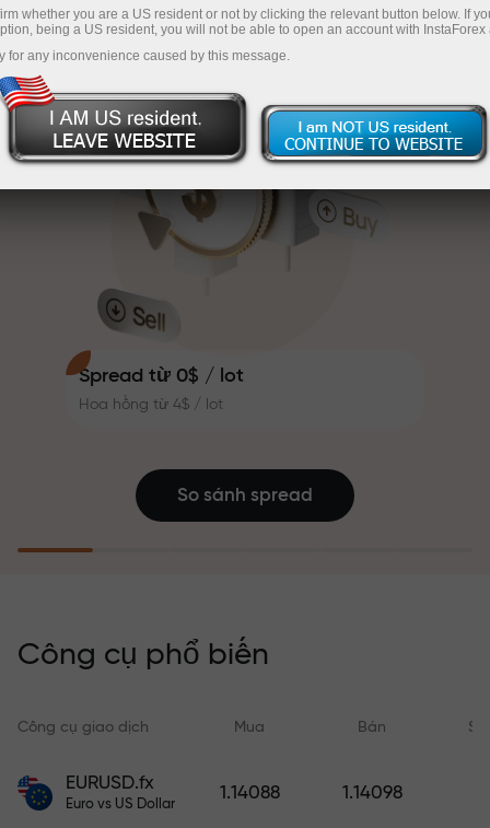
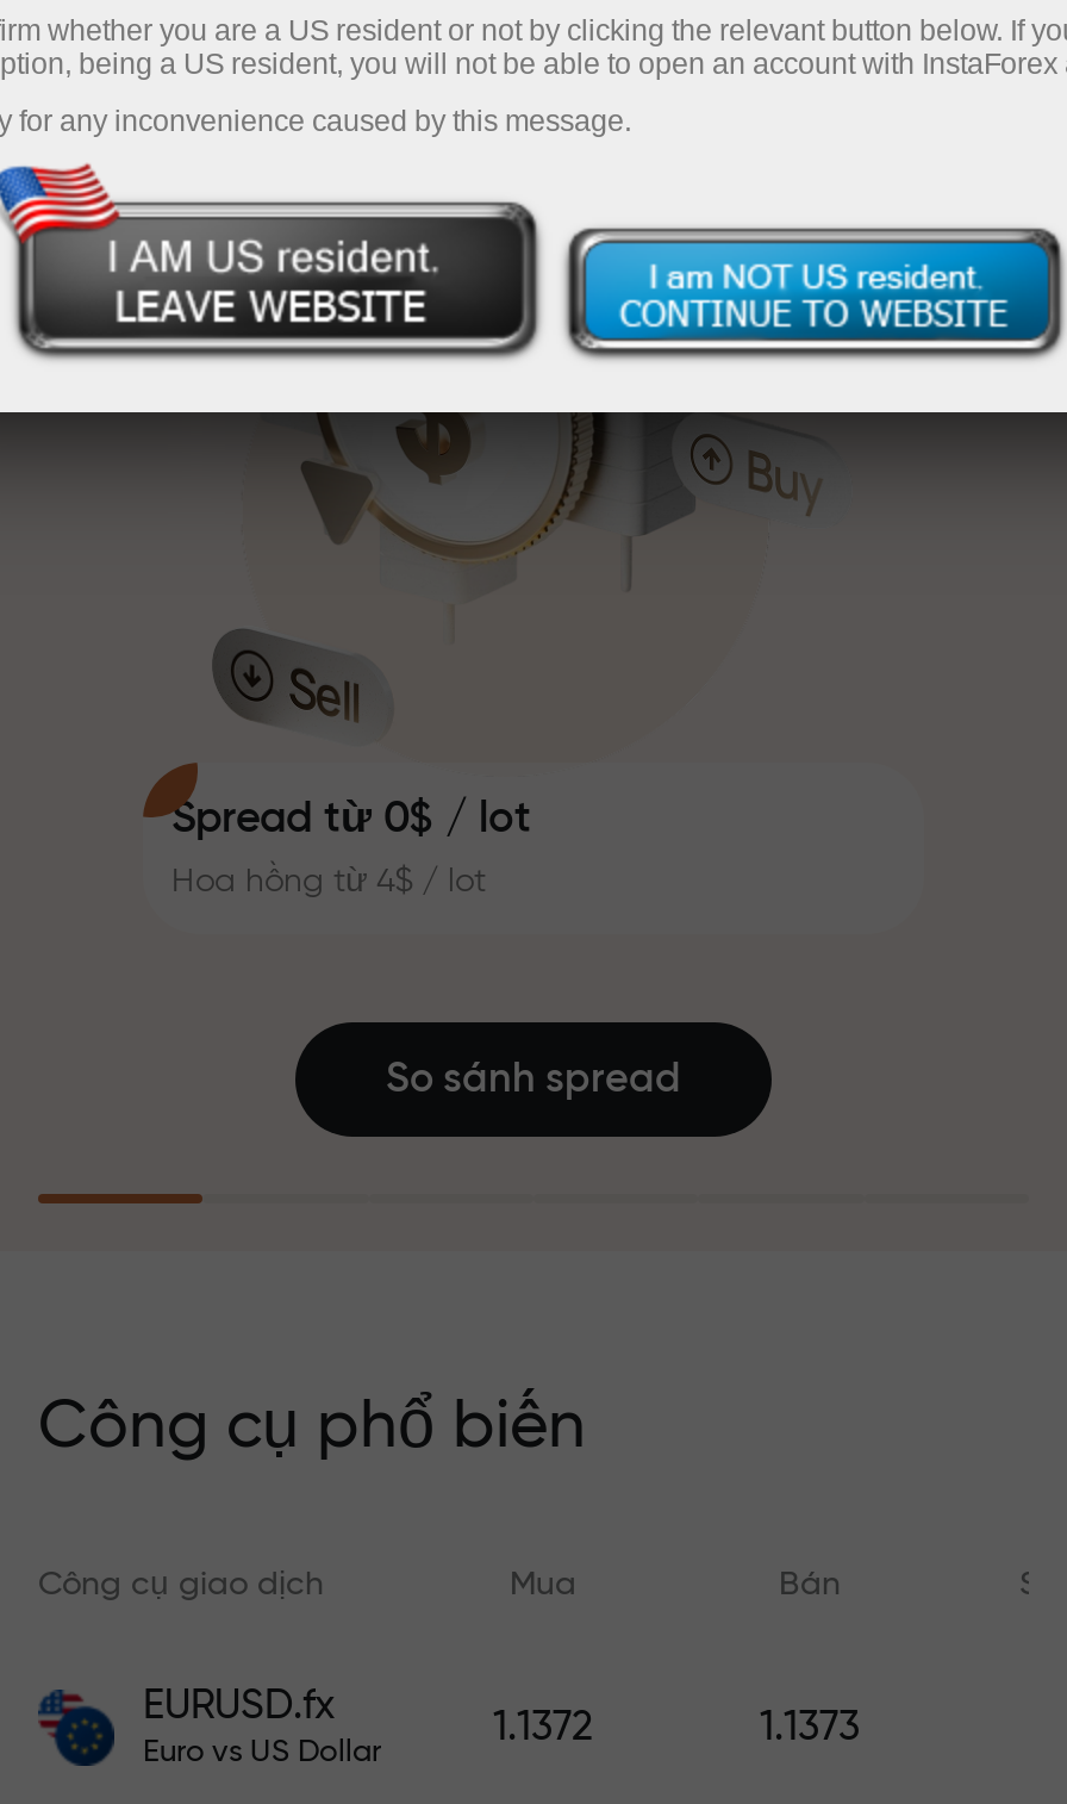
[219,783,279,802] 1.14088 -> [493,1706,593,1747] 1.1372
[342,783,402,802] 1.14098 -> [760,1706,860,1747] 1.1373

